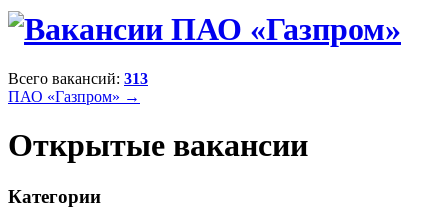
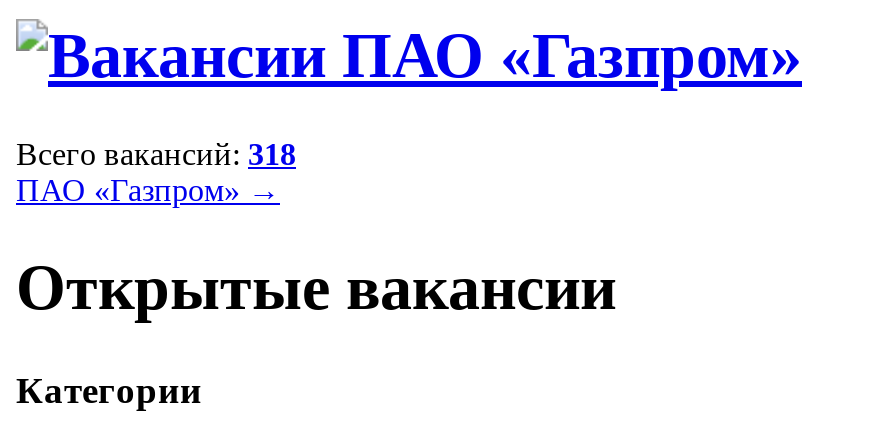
[8,70,148,87] Всего вакансий: 313 -> [16,137,296,171] Всего вакансий: 318

